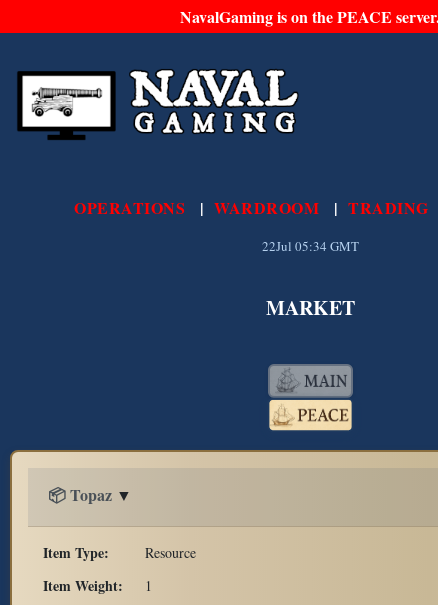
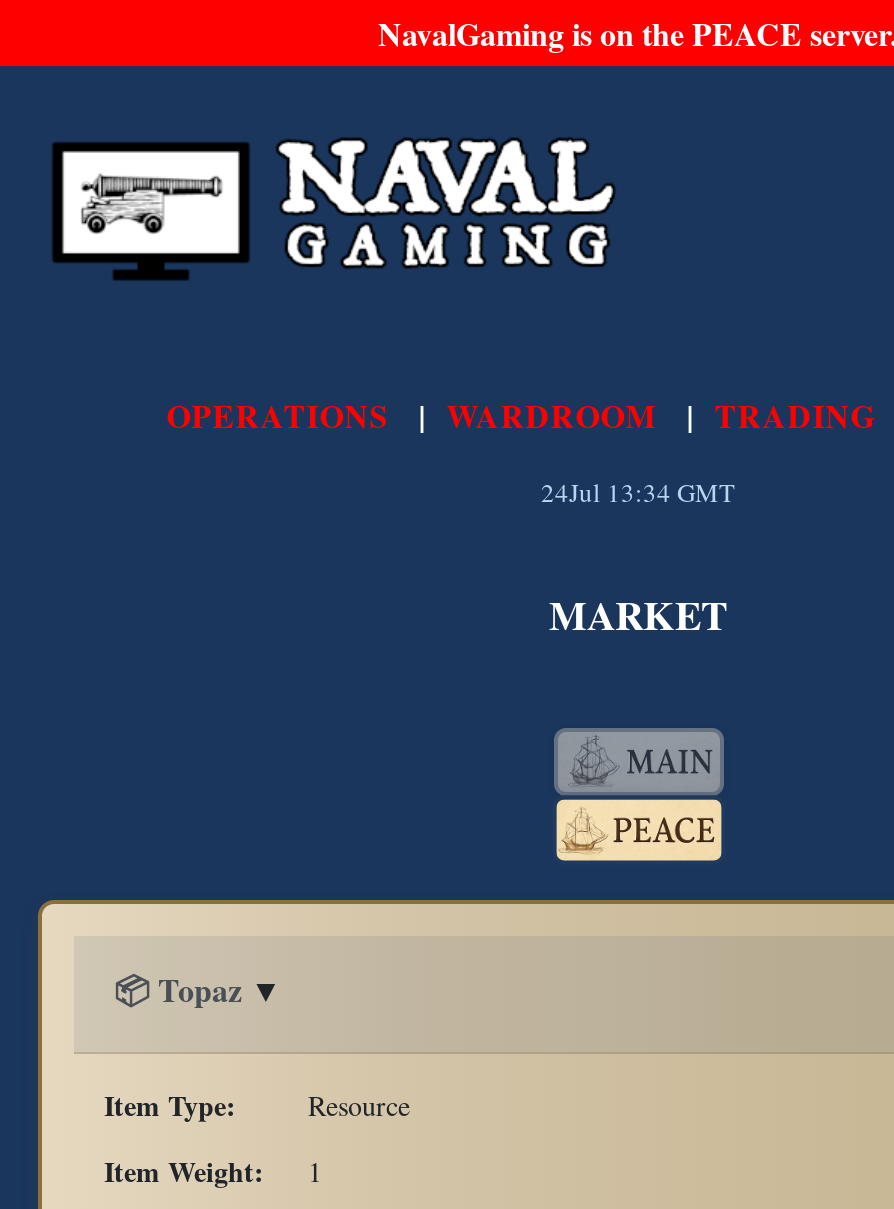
[261,237,358,255] 22Jul 05:34 GMT -> [541,474,735,510] 24Jul 13:34 GMT

